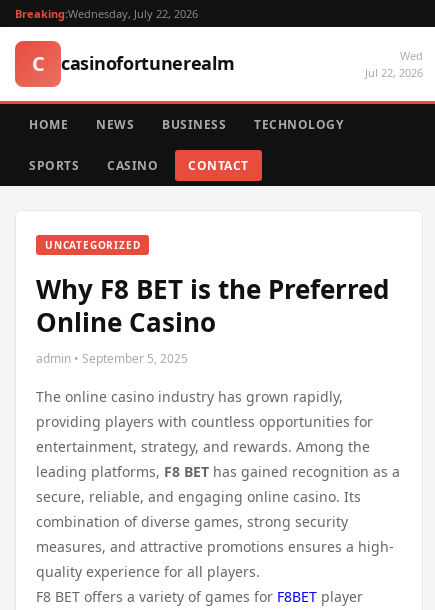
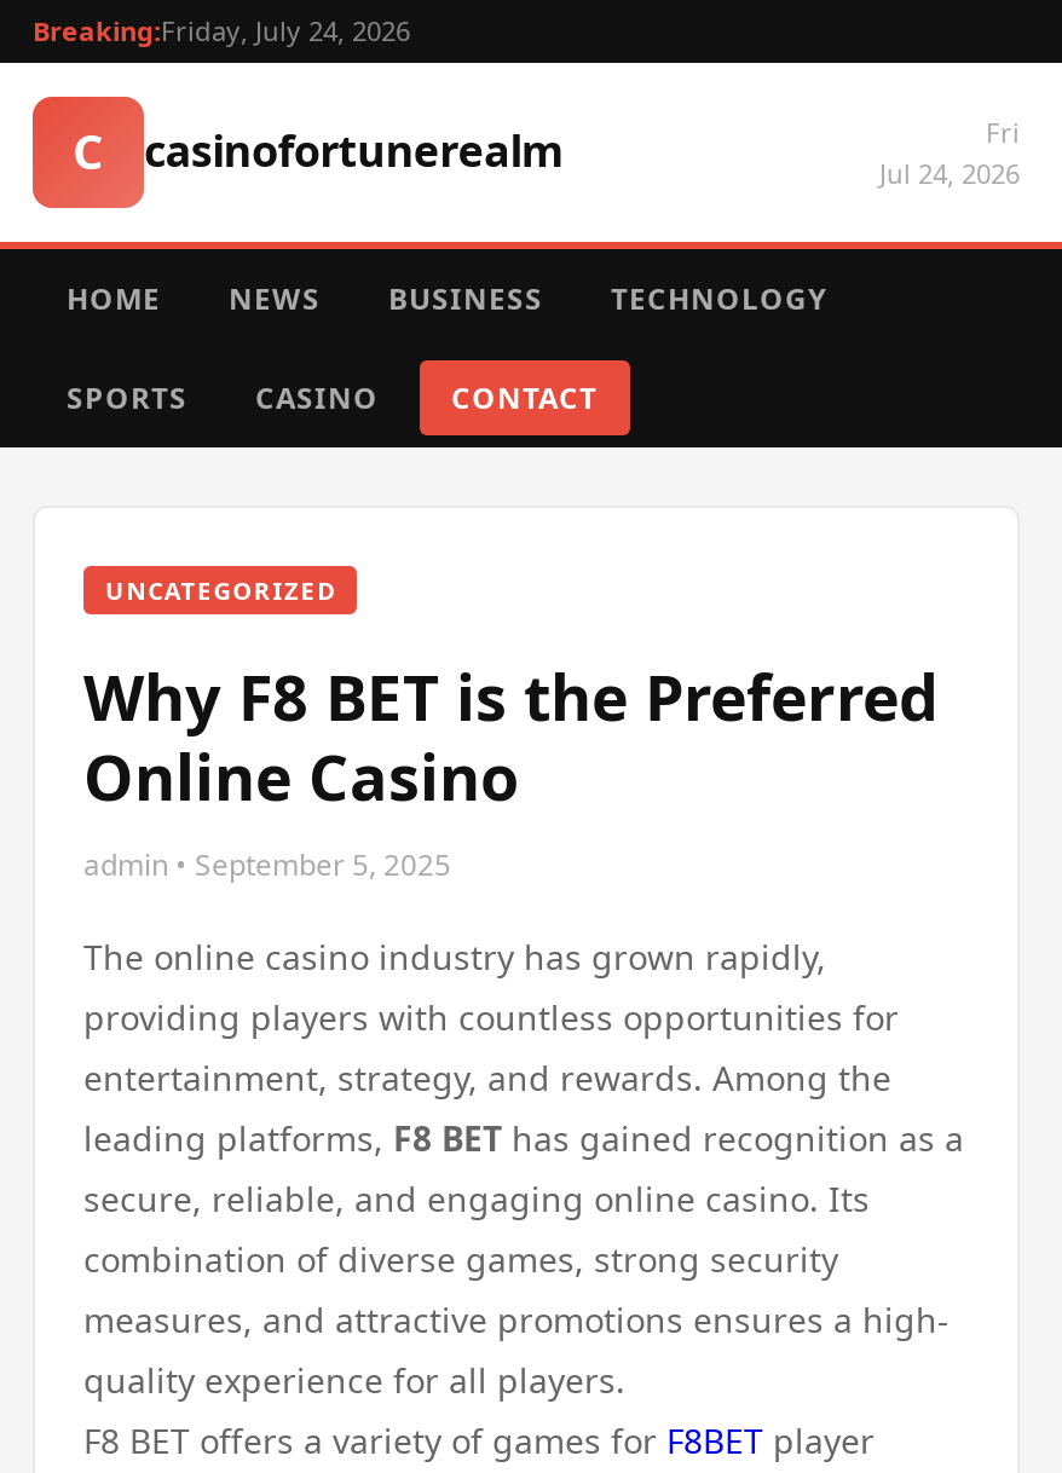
[15,6,198,21] Breaking:Wednesday, July 22, 2026 -> [33,12,410,48] Breaking:Friday, July 24, 2026
[365,48,423,80] Wed | Jul 22, 2026 -> [879,114,1020,191] Fri | Jul 24, 2026

